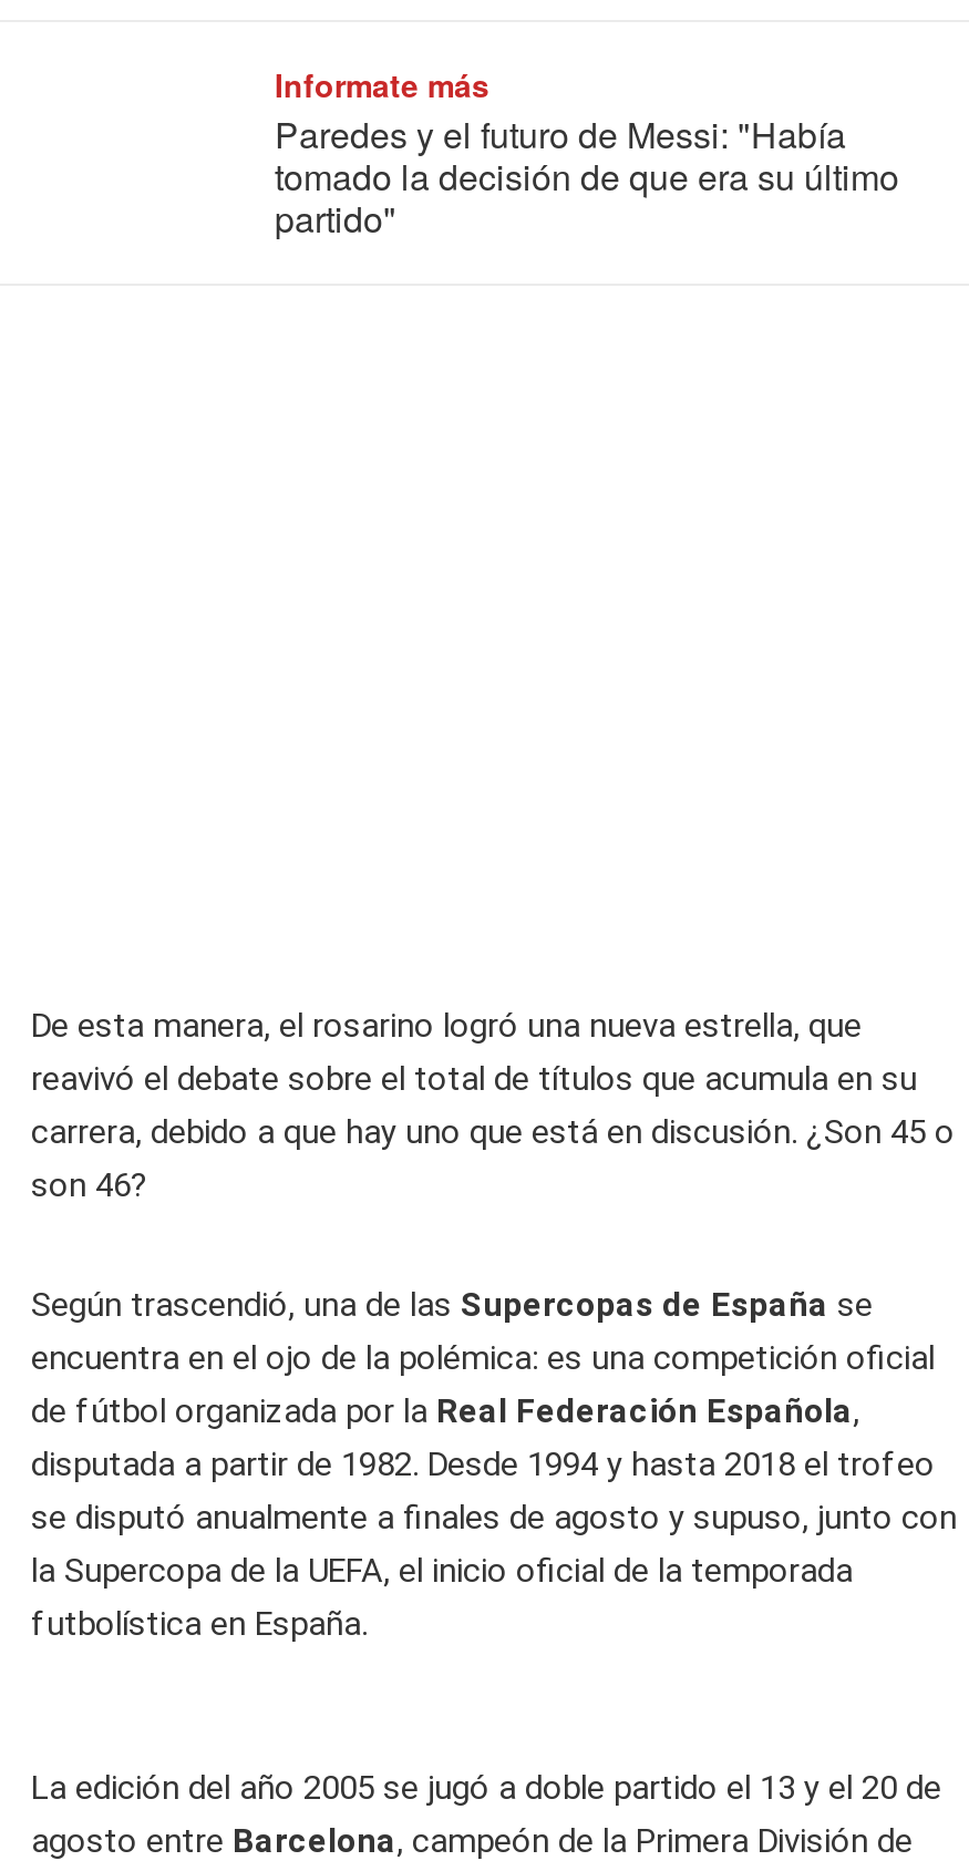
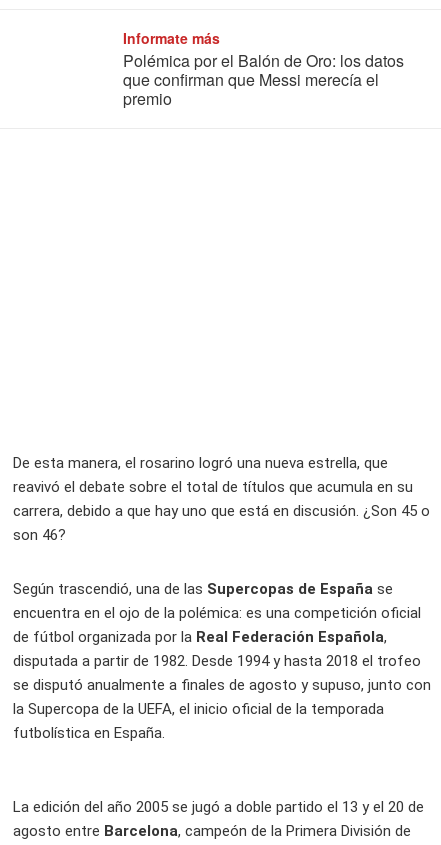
[275,109,899,244] Paredes y el futuro de Messi: "Había | tomado la decisión de que era su último | partido" -> [123,49,404,110] Polémica por el Balón de Oro: los datos | que confirman que Messi merecía el | premio

